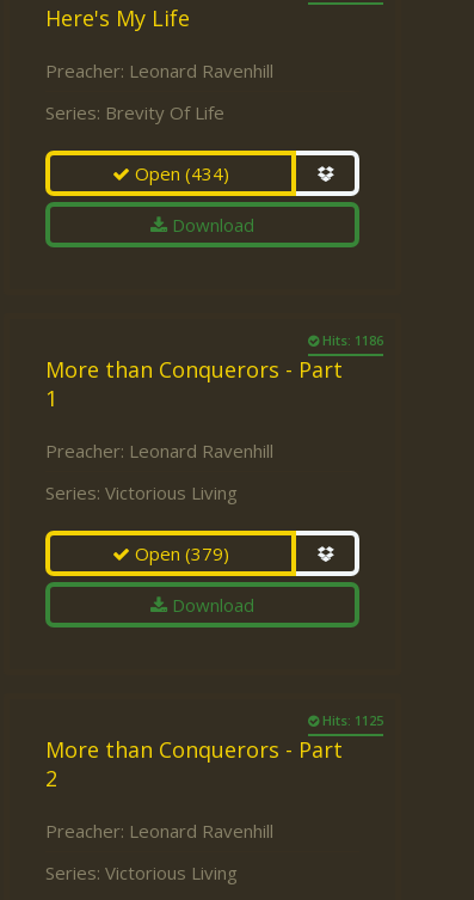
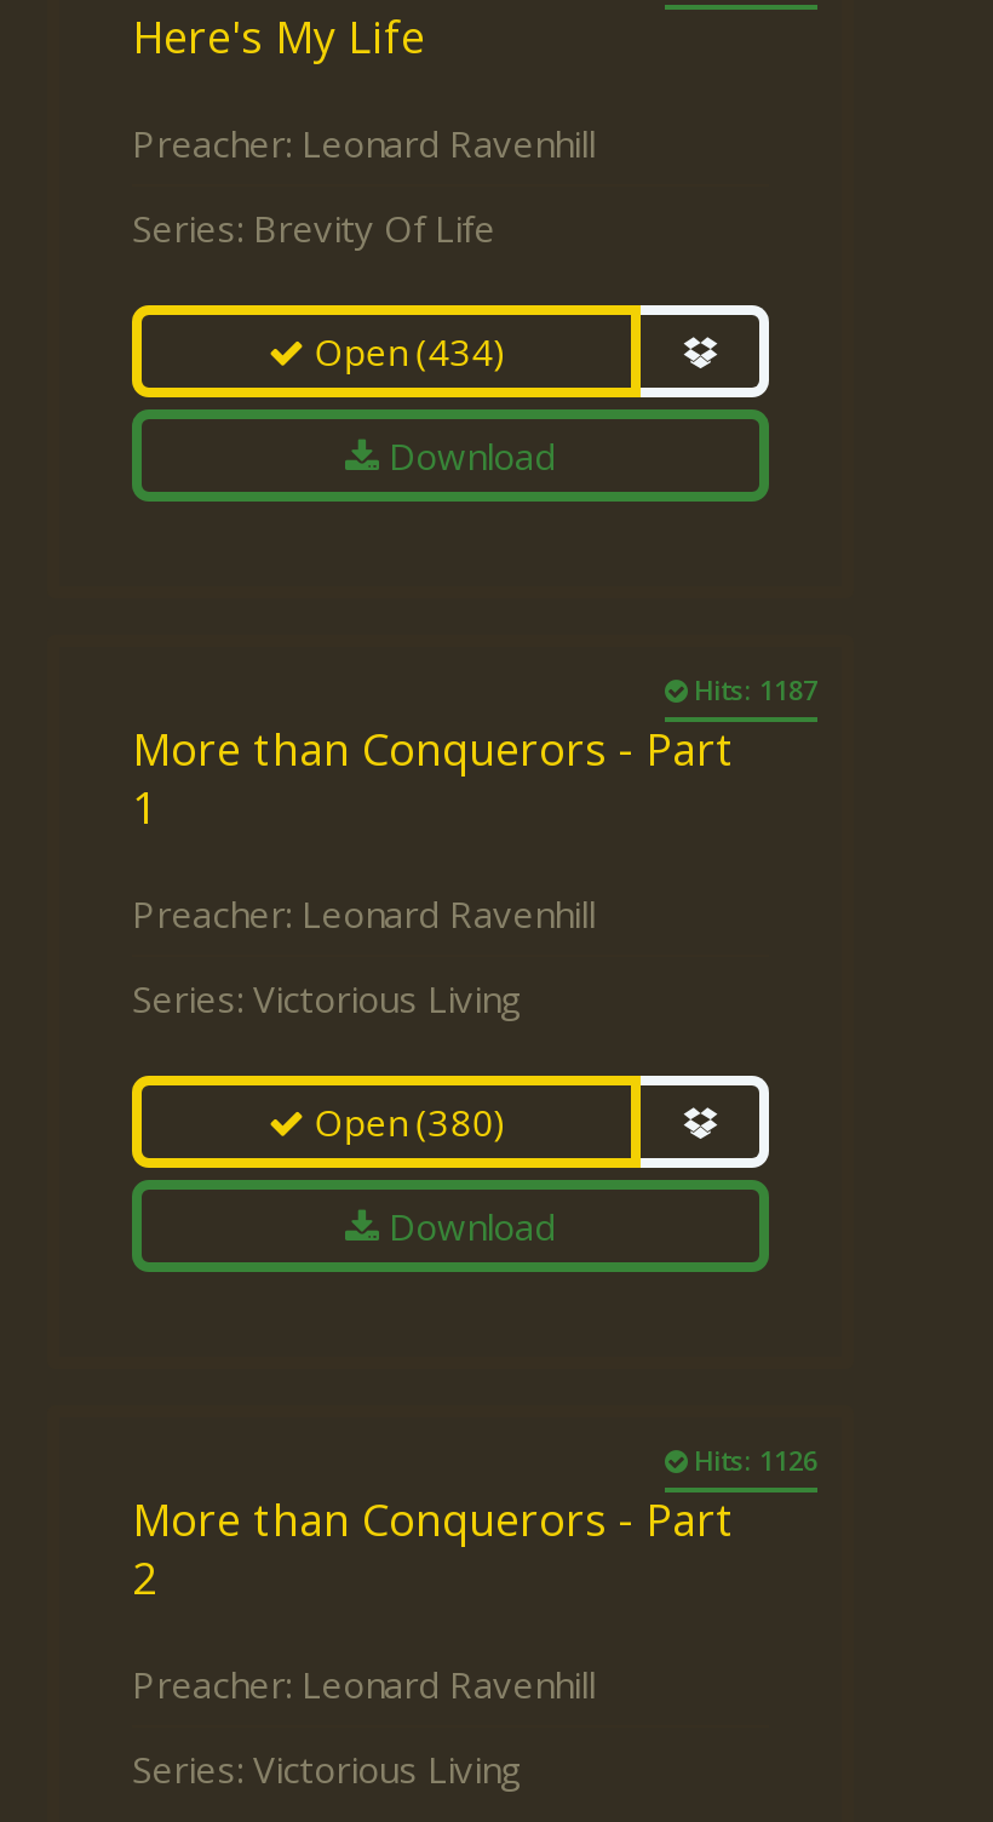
[319,331,383,349] Hits: 1186 -> [687,672,817,708] Hits: 1187
[130,542,229,566] Open (379) -> [304,1098,505,1147] Open (380)
[319,712,383,729] Hits: 1125 -> [687,1442,817,1479] Hits: 1126

